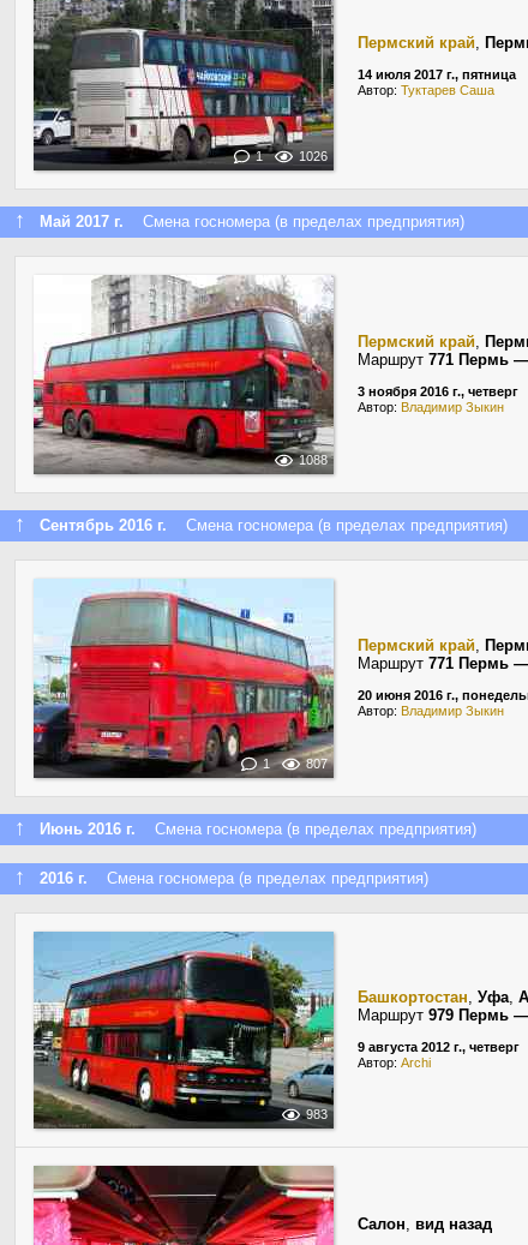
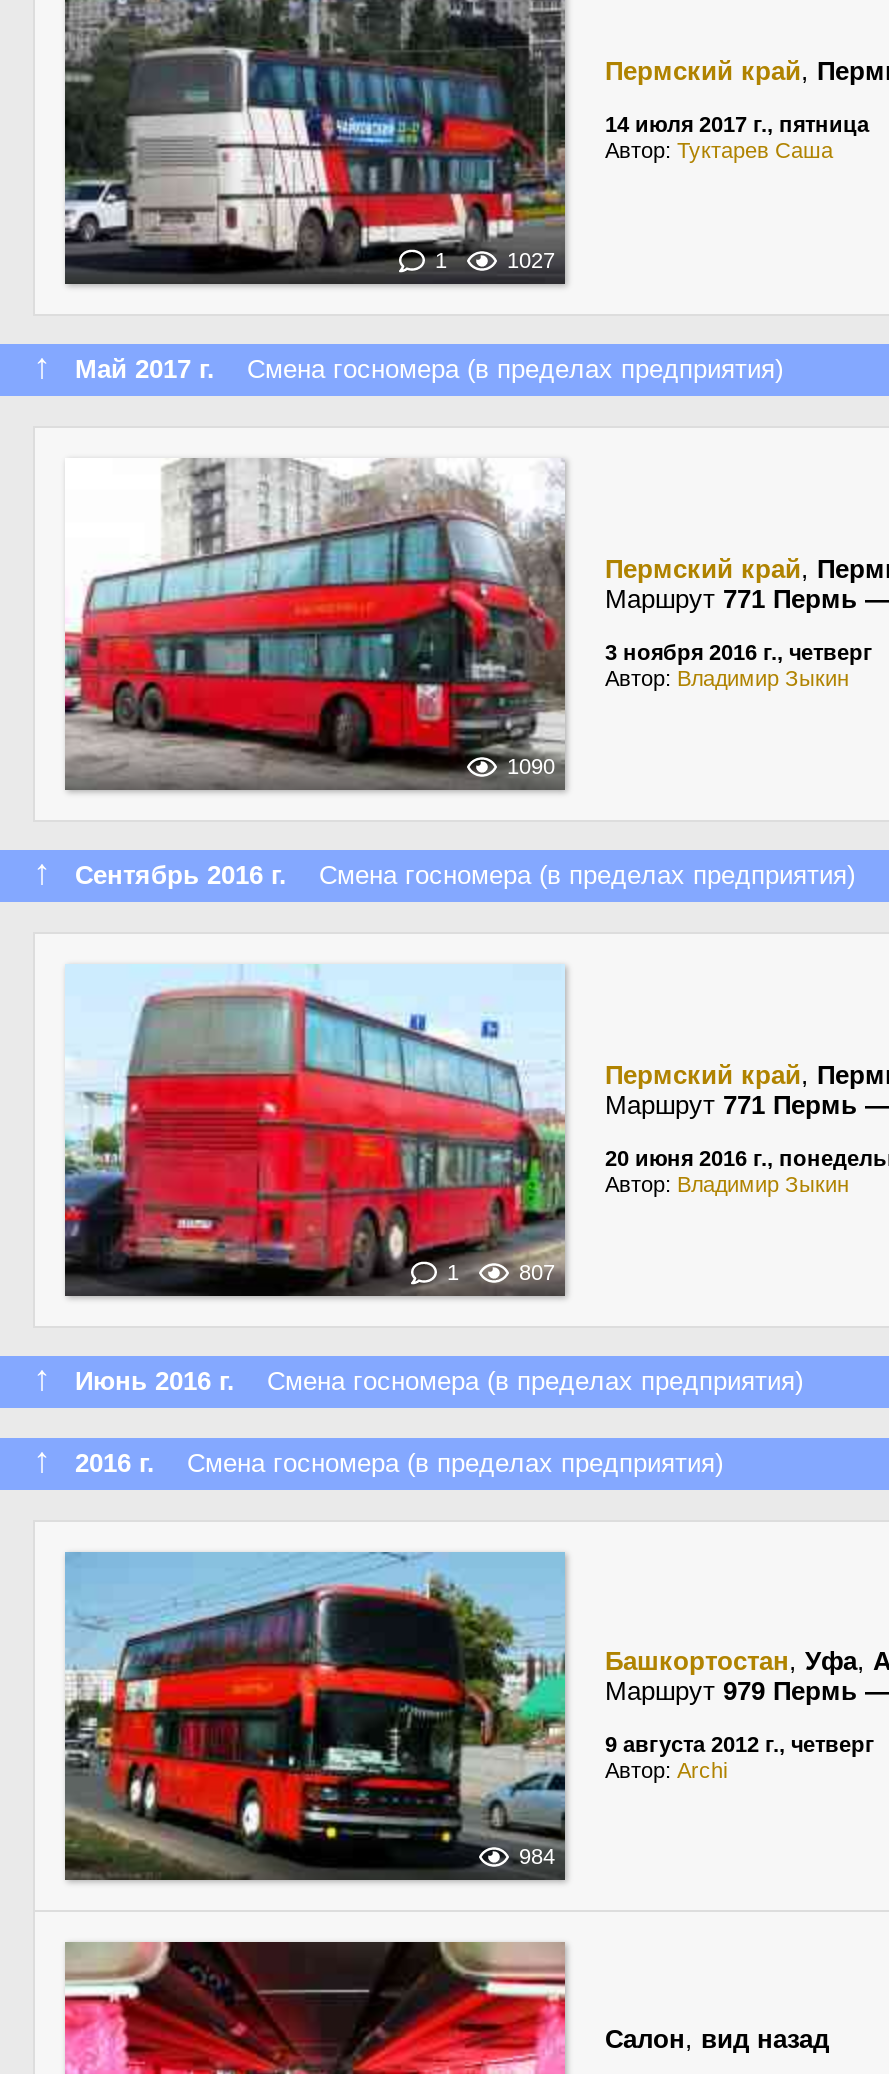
[299,149,328,163] 1026 -> [507,248,555,272] 1027
[299,453,328,467] 1088 -> [507,754,555,778] 1090
[306,1107,328,1121] 983 -> [519,1844,555,1868] 984

